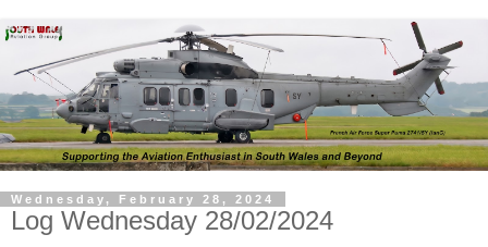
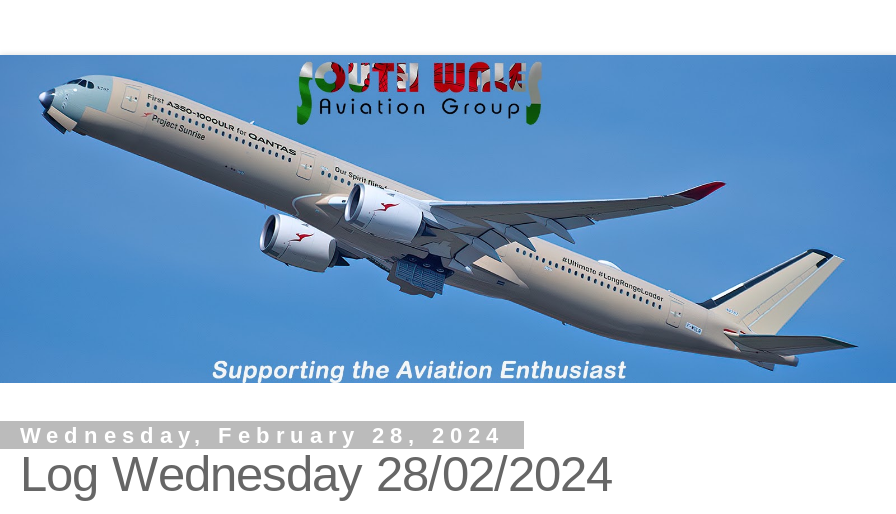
[3,20,485,172] [image] -> [6,53,890,385] [image]

